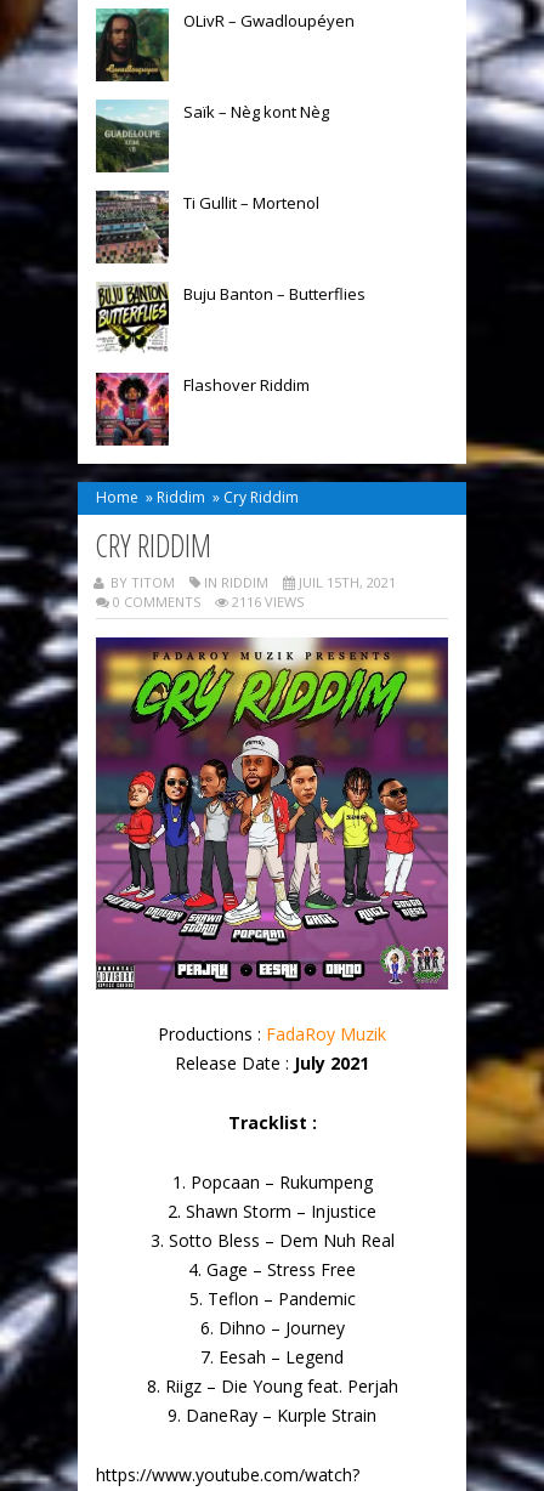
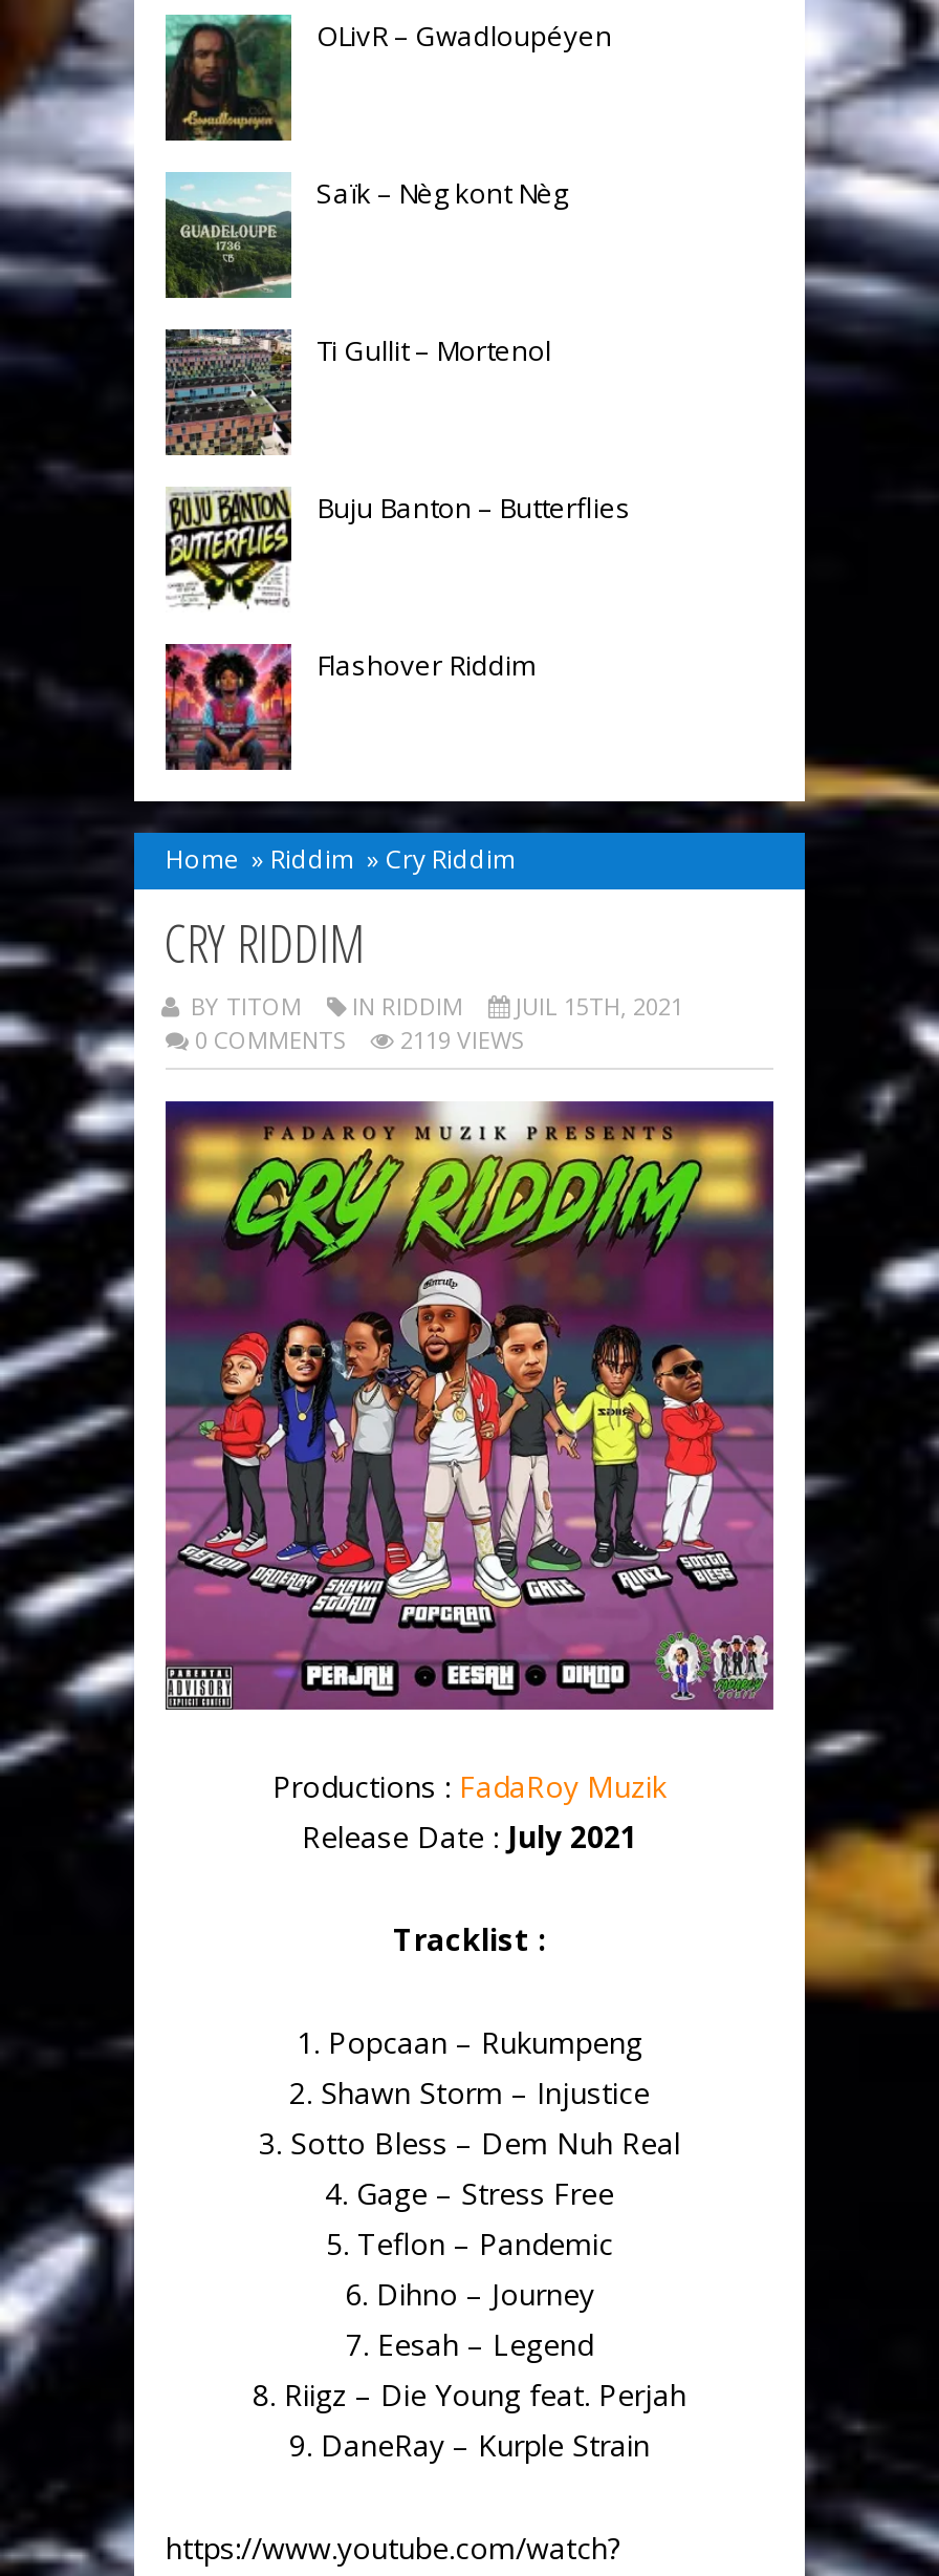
[109,593,304,611] 0 COMMENTS 2116 VIEWS -> [189,1024,524,1055] 0 COMMENTS 2119 VIEWS

